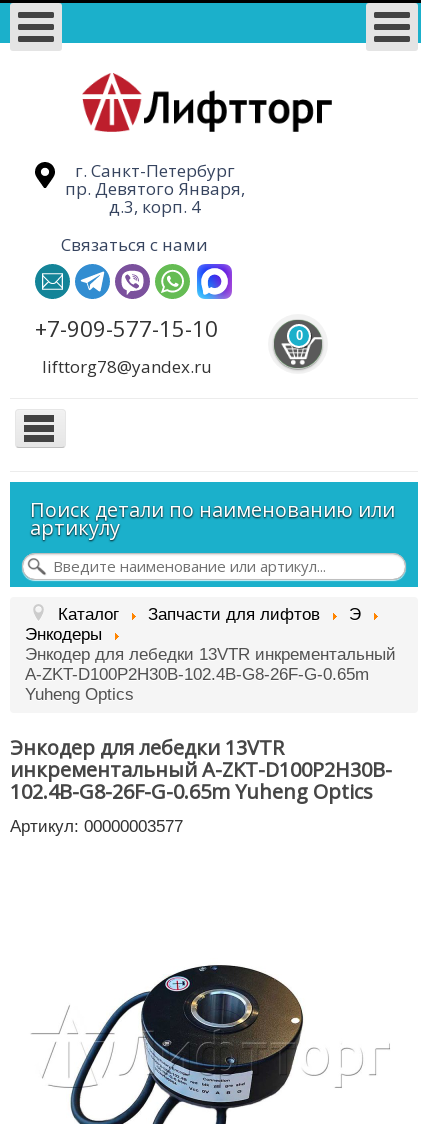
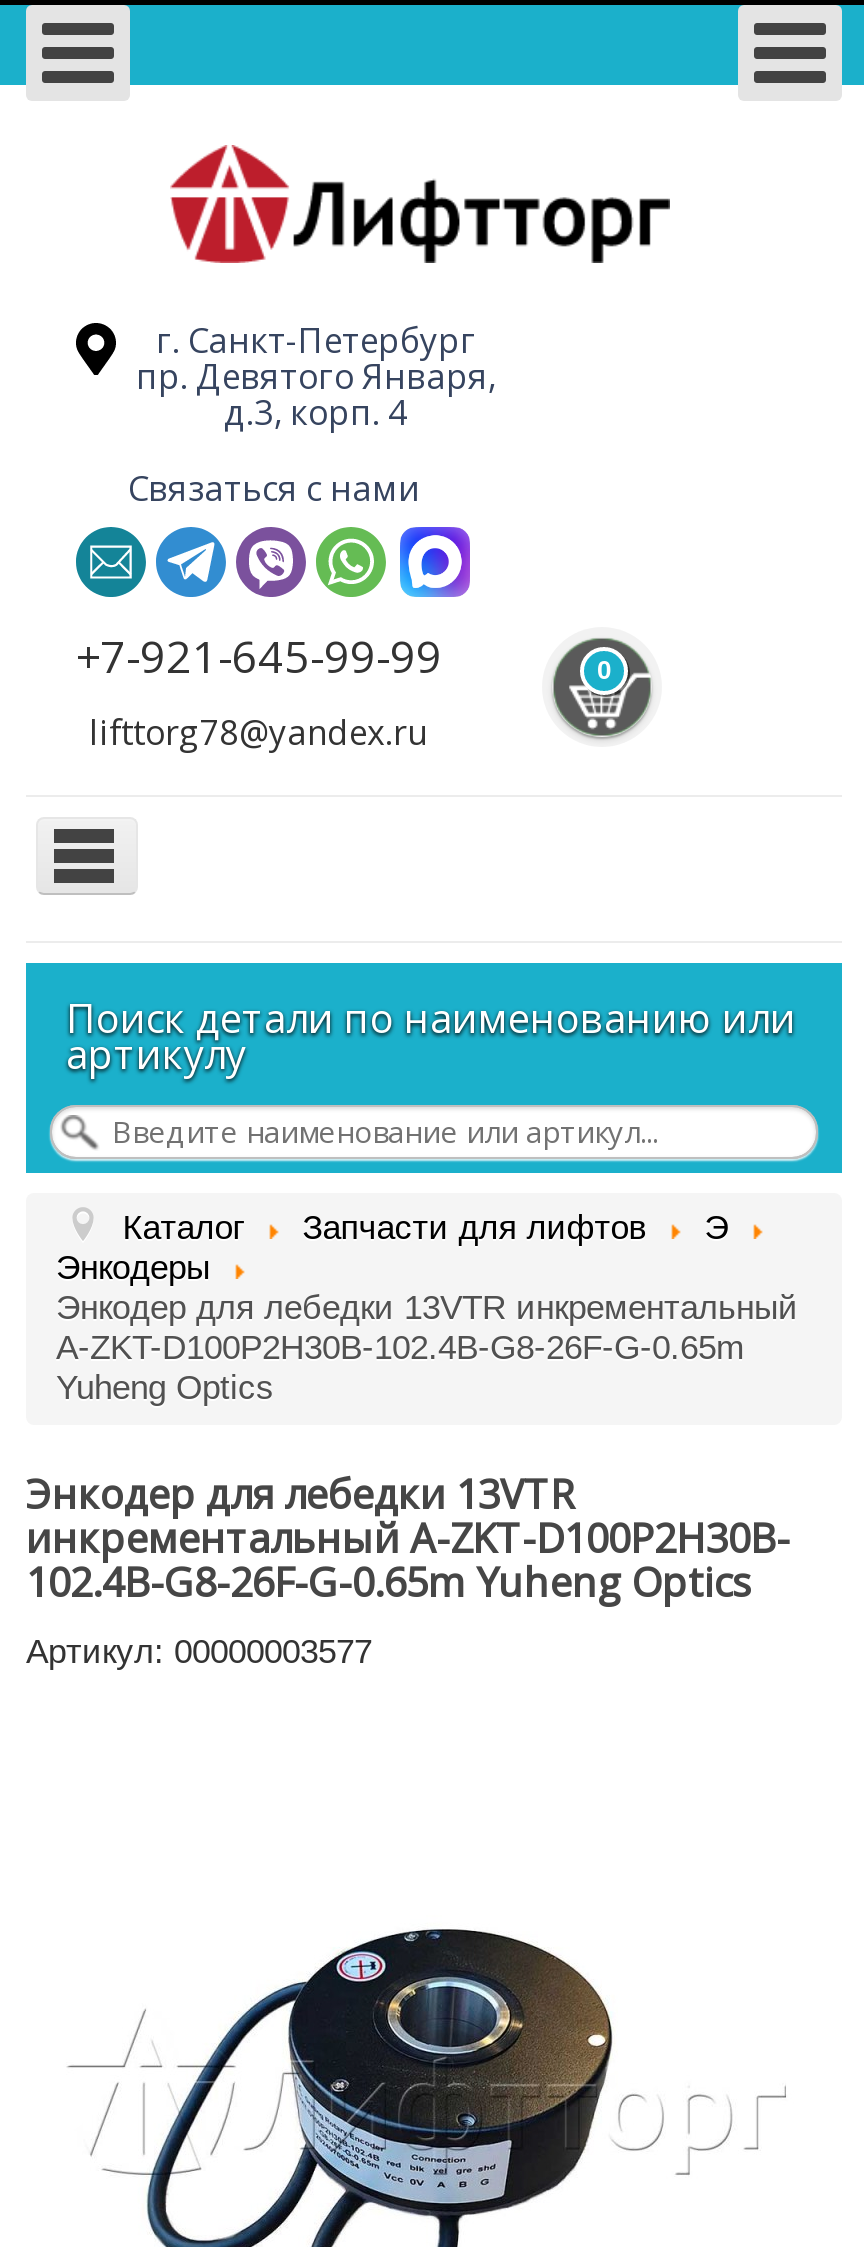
[35,312,218,342] +7-909-577-15-10 -> [76,624,442,684] +7-921-645-99-99

